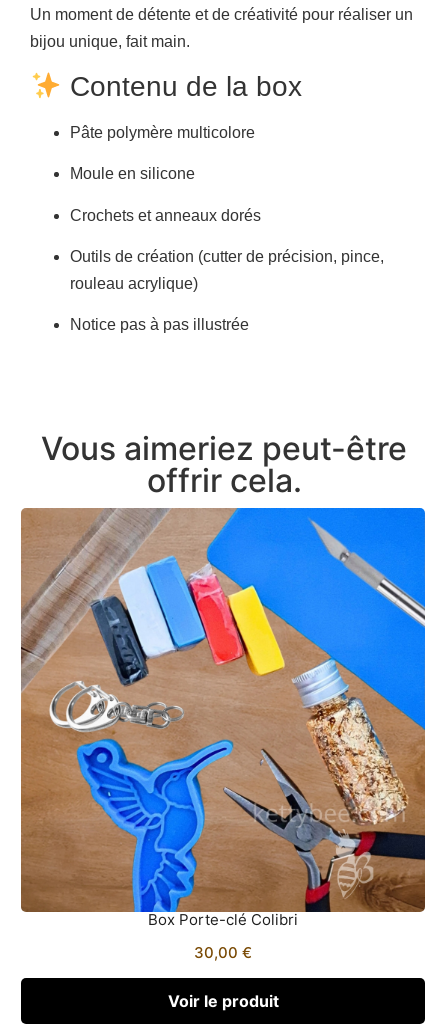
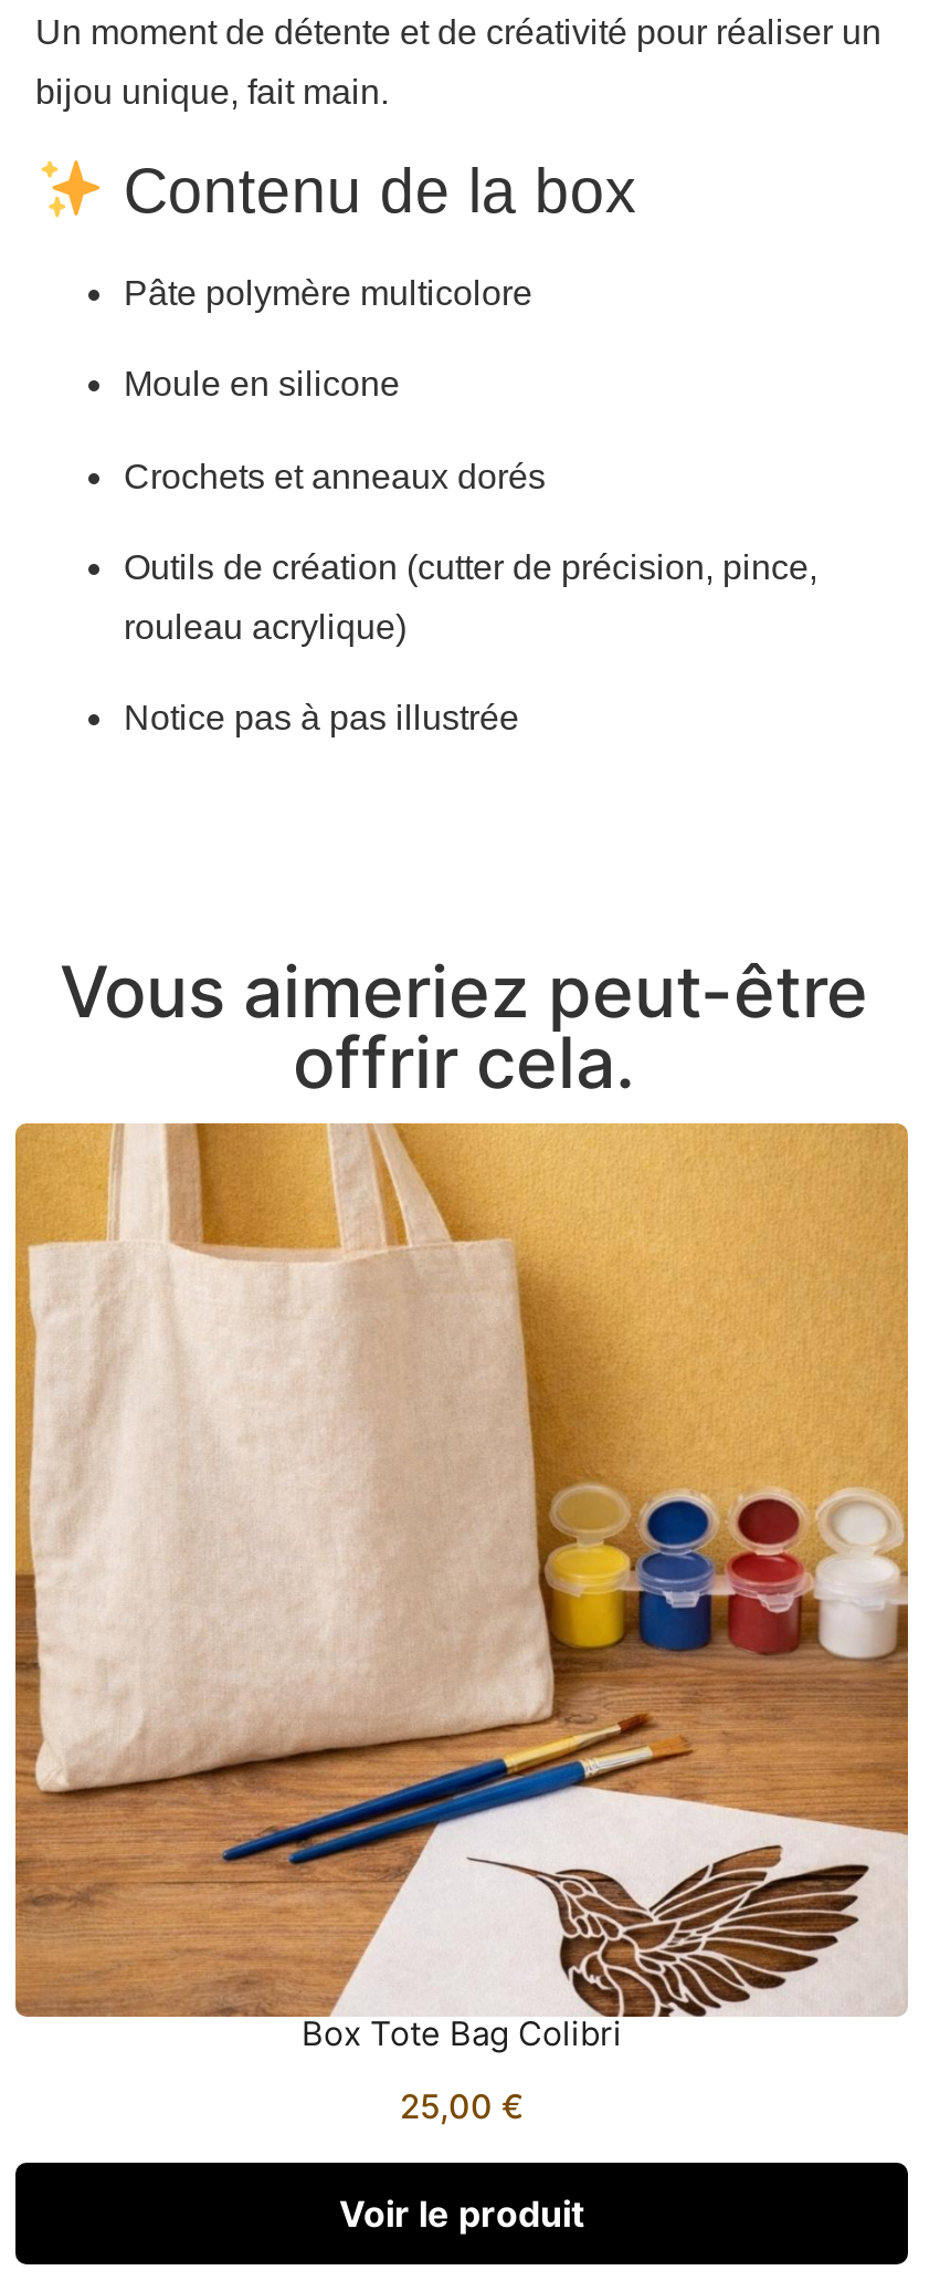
[20,507,426,929] [image] | Box Porte-clé Colibri -> [15,1121,910,2054] [image] | Box Tote Bag Colibri
[194,943,252,962] 30,00 € -> [400,2085,524,2127] 25,00 €

